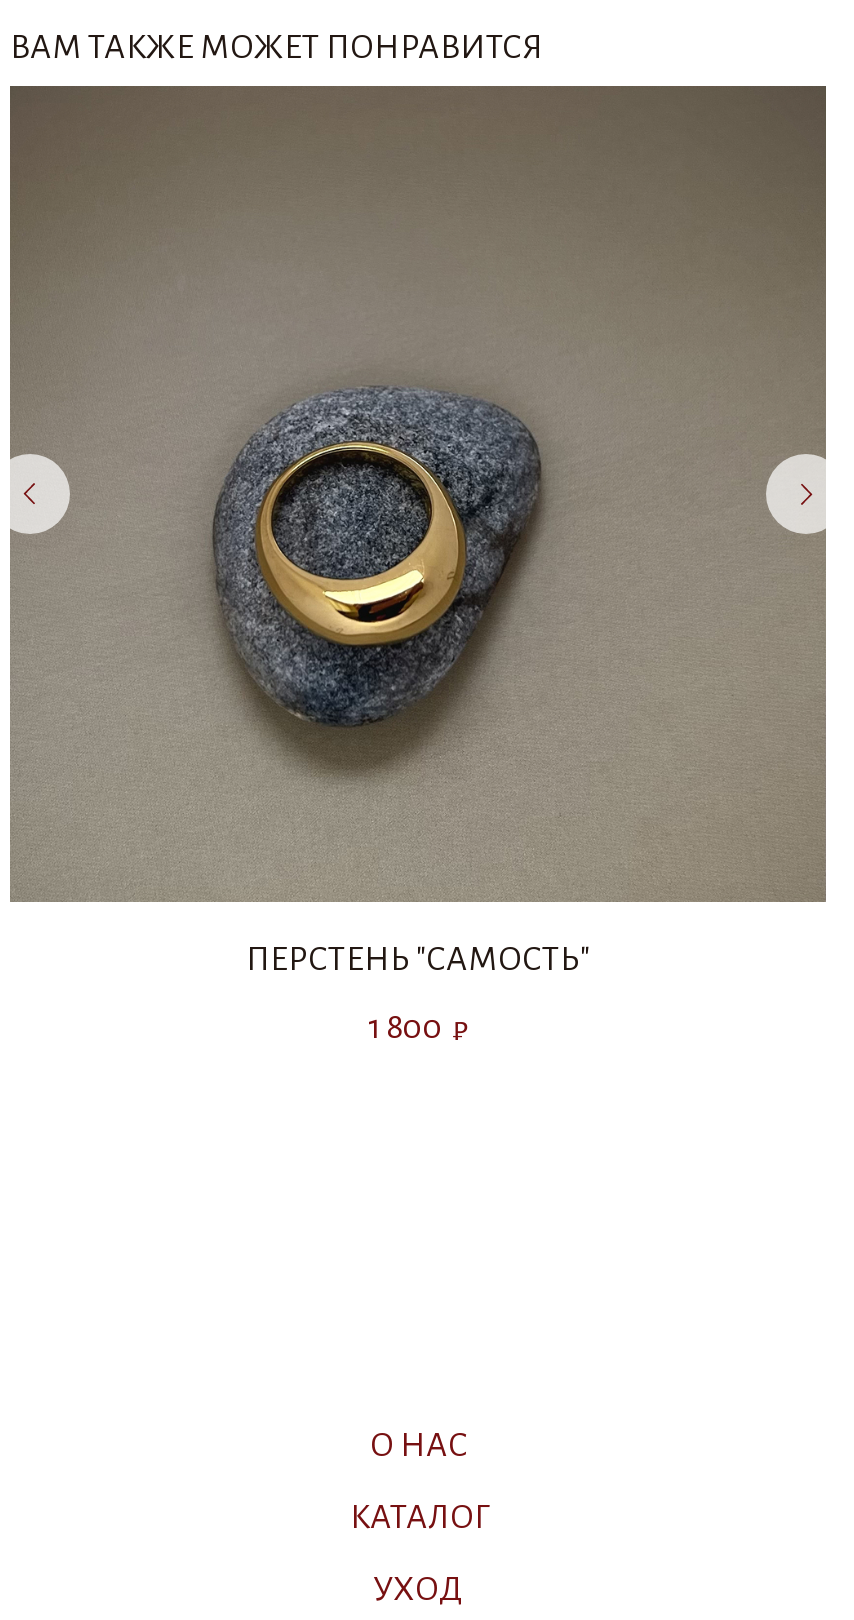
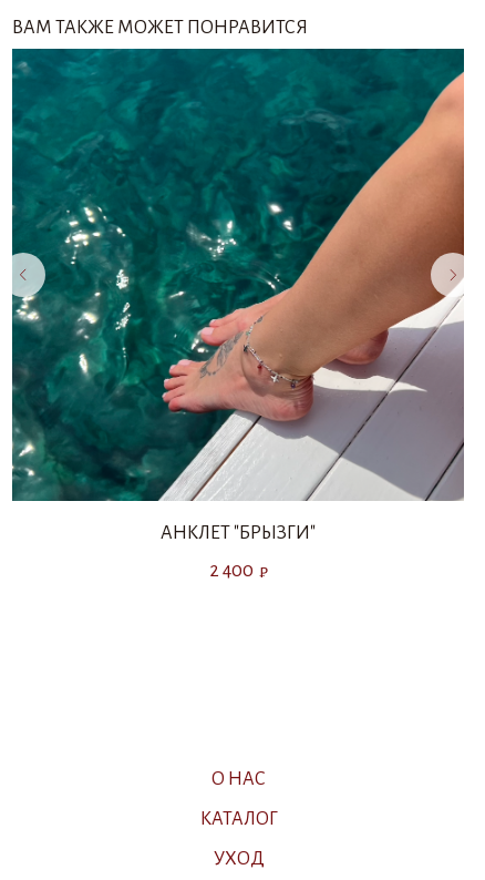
[8,84,828,979] [image] | ПЕРСТЕНЬ "САМОСТЬ" -> [11,48,464,543] [image] | АНКЛЕТ "БРЫЗГИ"
[368,1010,468,1047] 1 800 ₽ -> [209,561,267,582] 2 400 ₽

